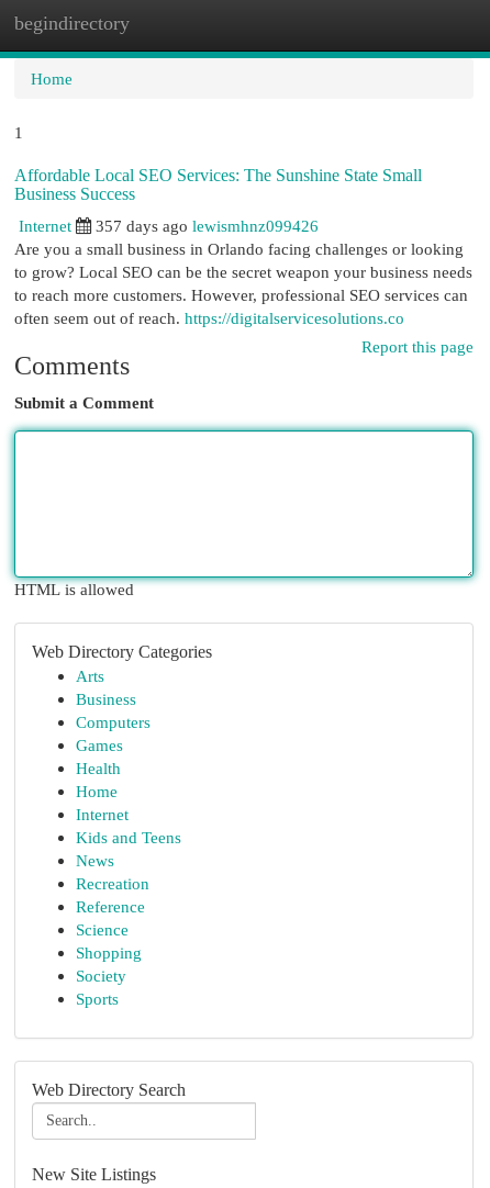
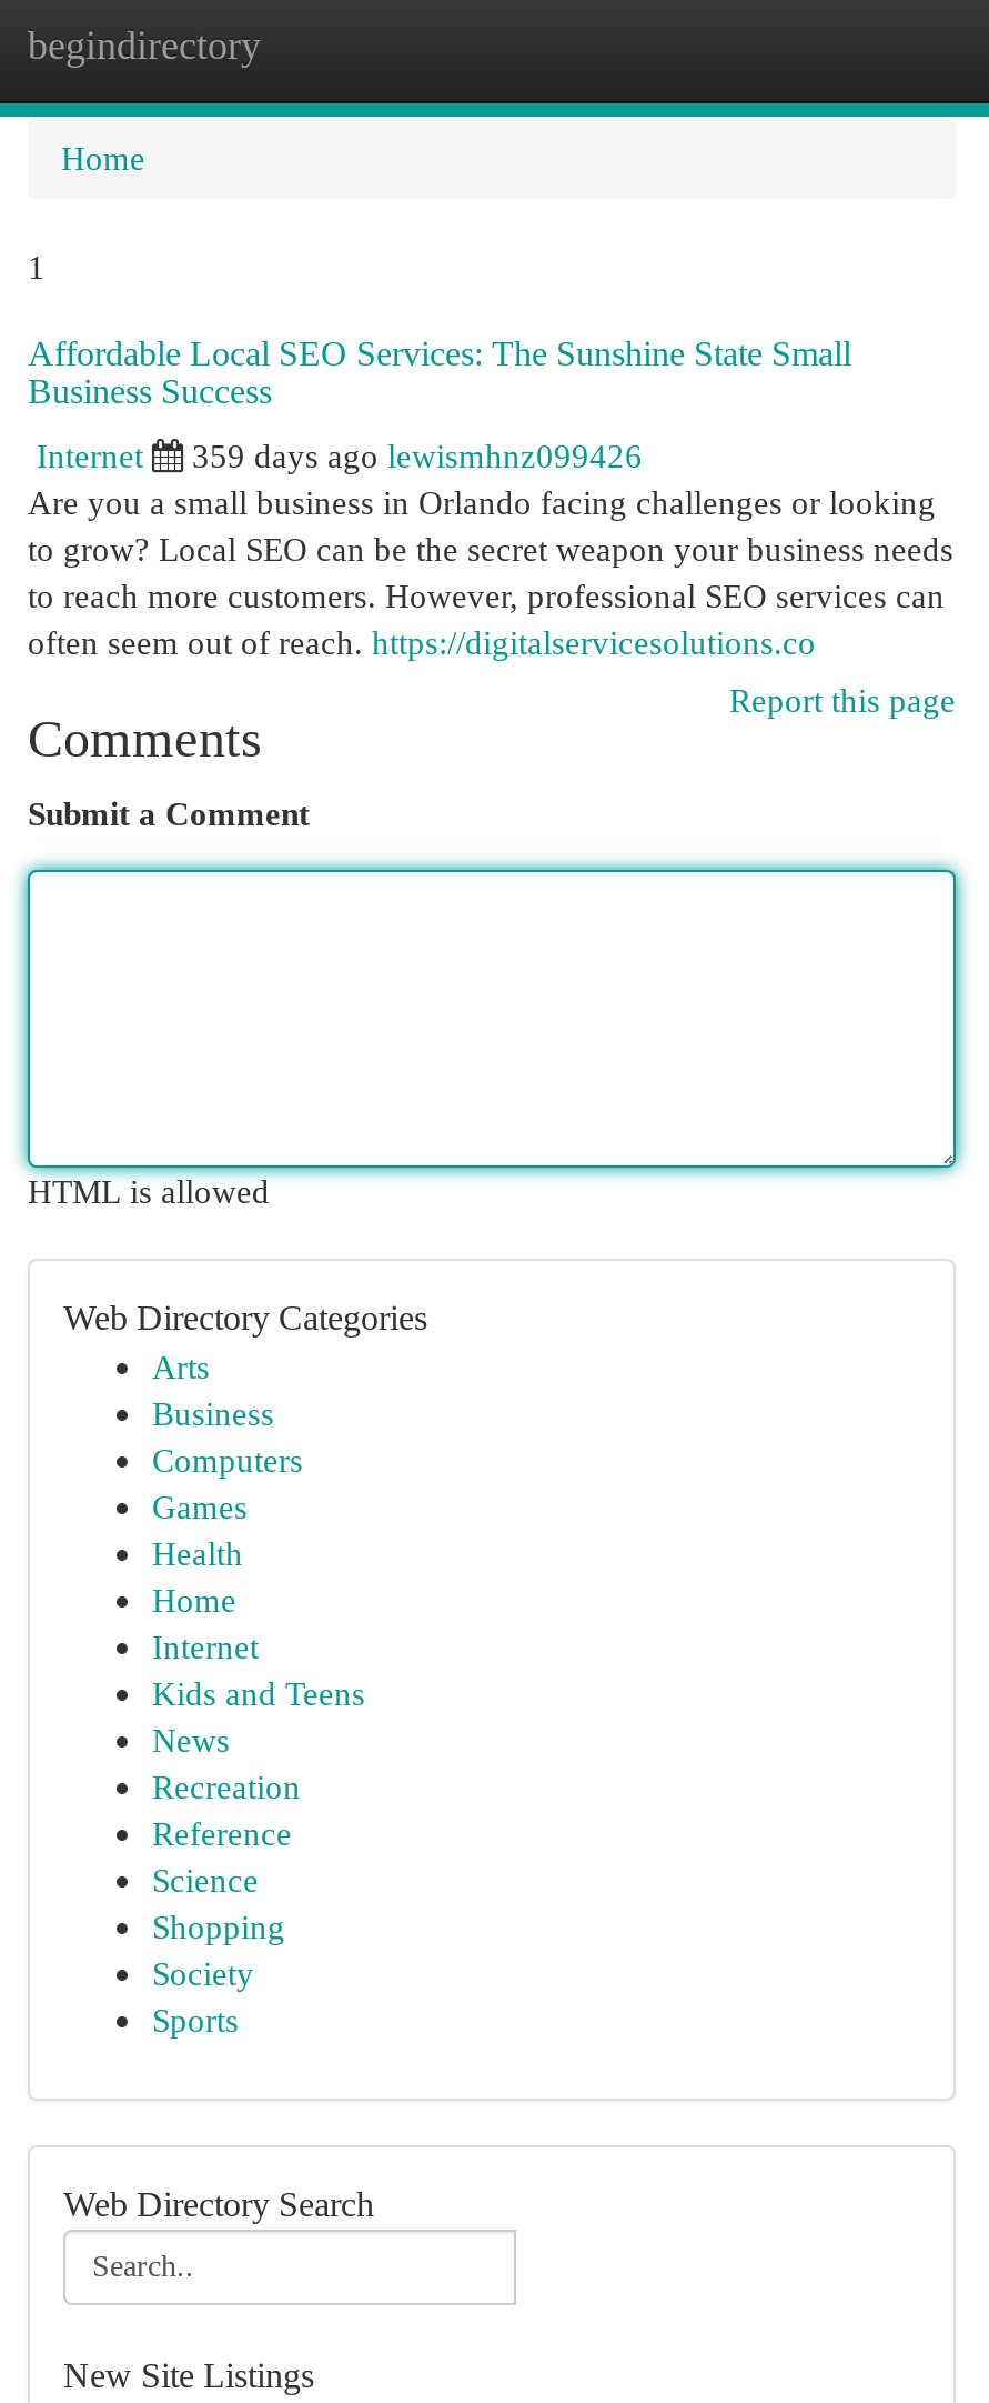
[96,216,319,235] 357 days ago lewismhnz099426 -> [192,437,643,474] 359 days ago lewismhnz099426

